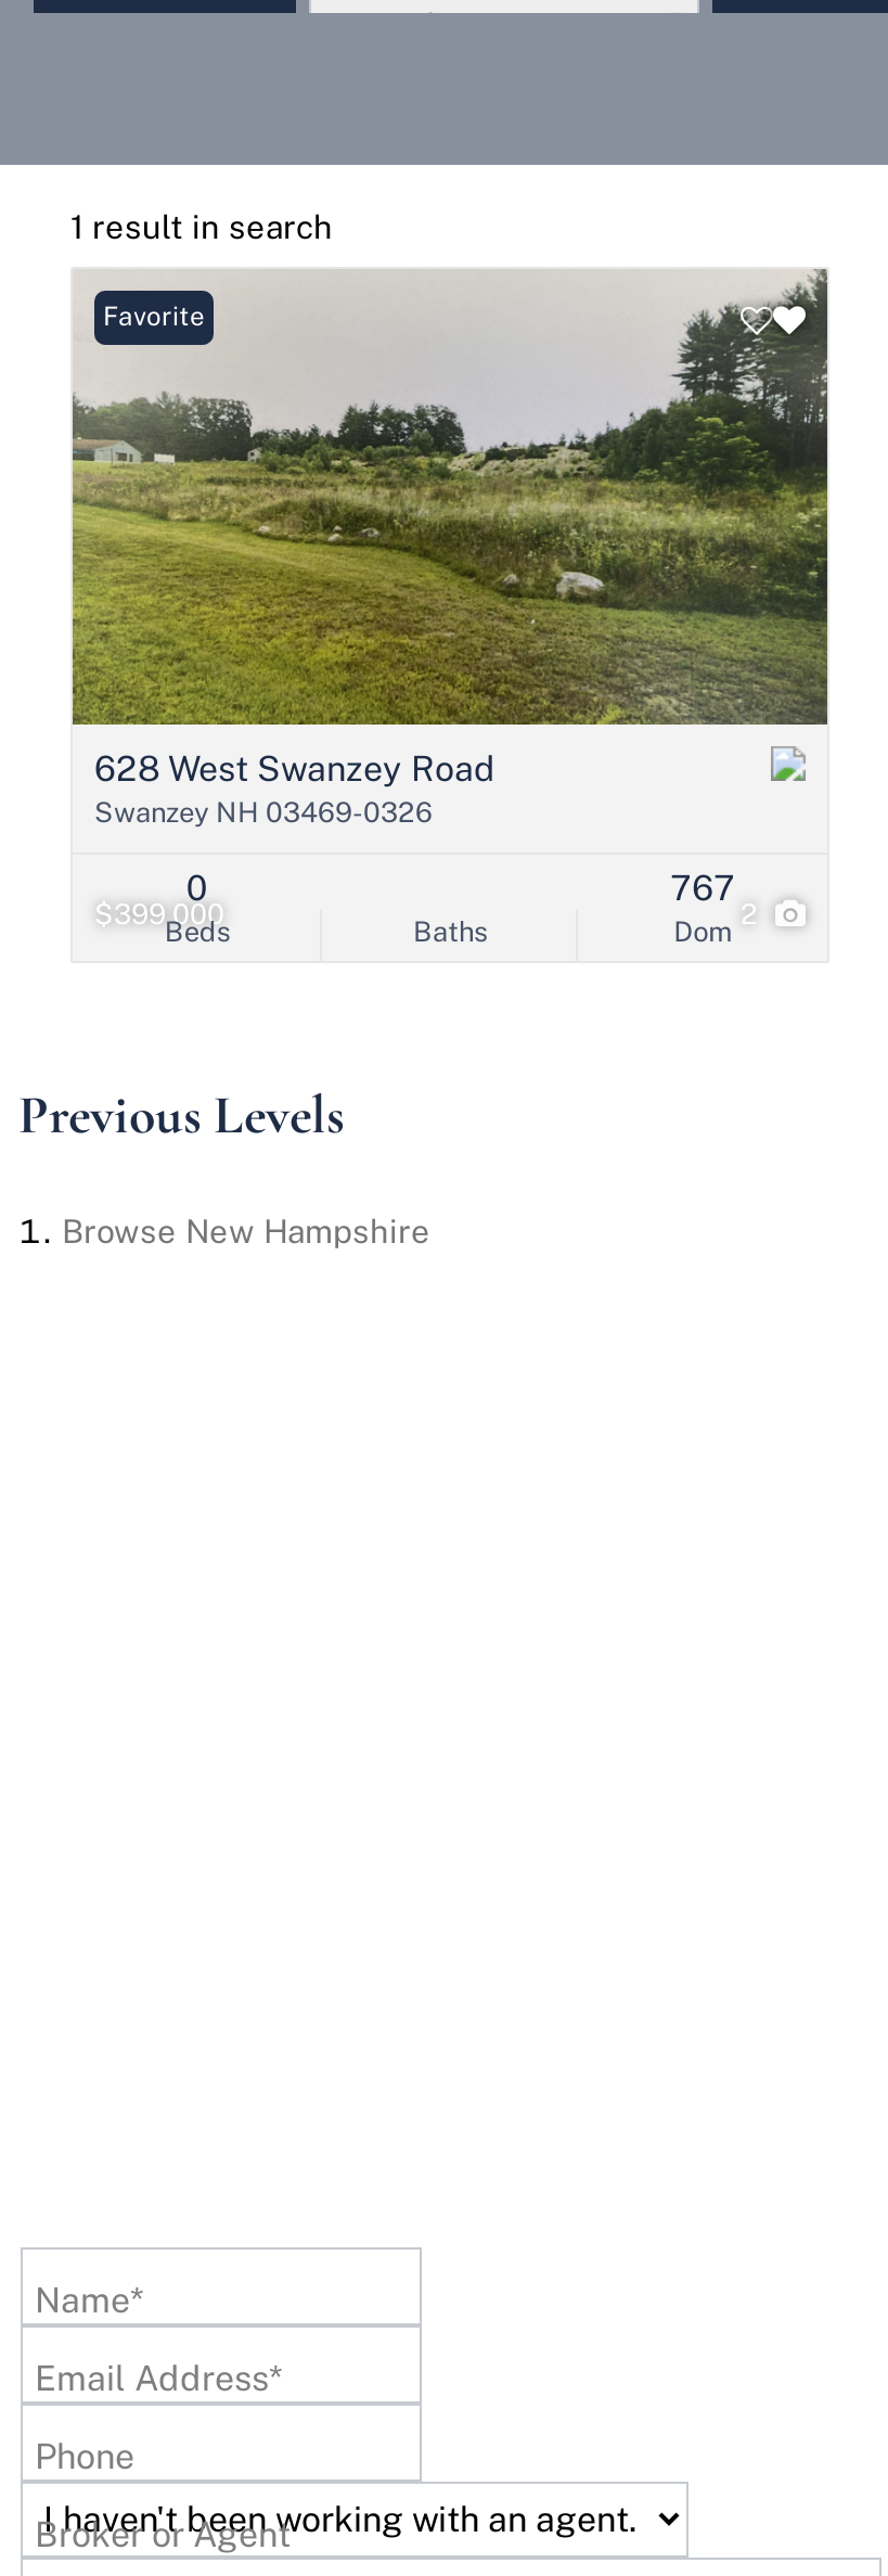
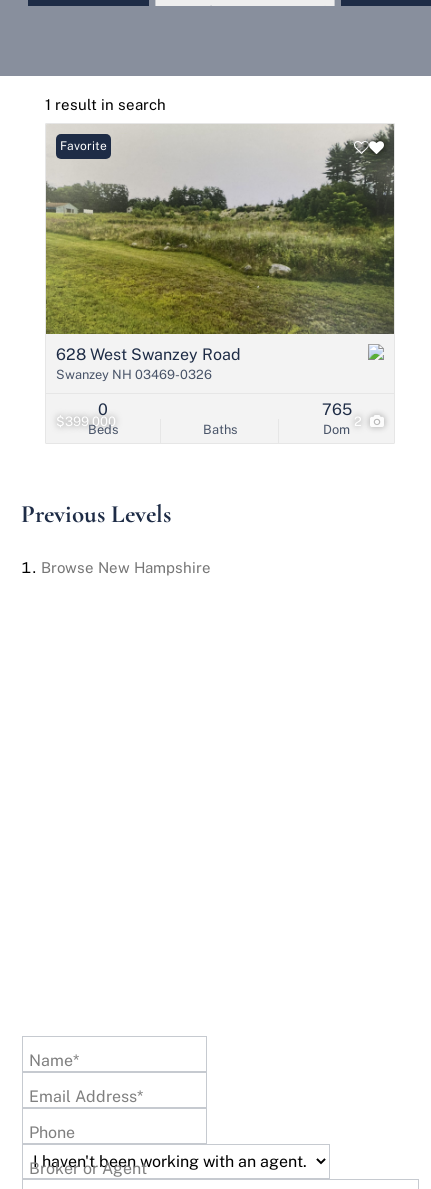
[670,868,736,909] 767 -> [322,400,352,419] 765

